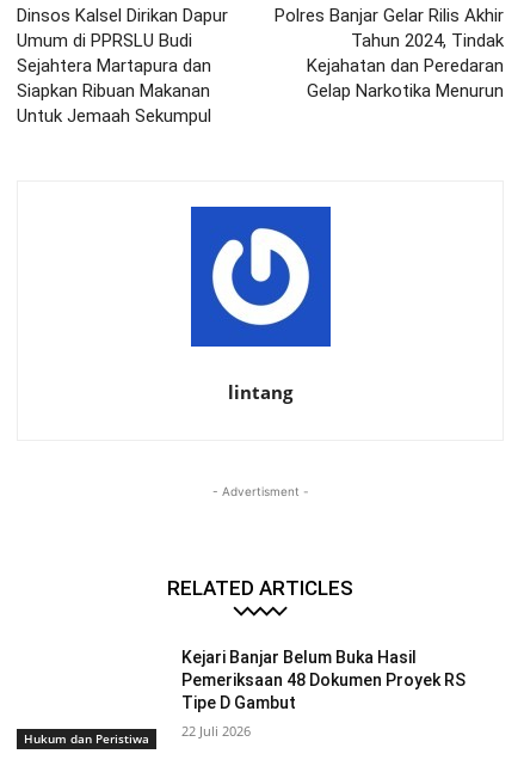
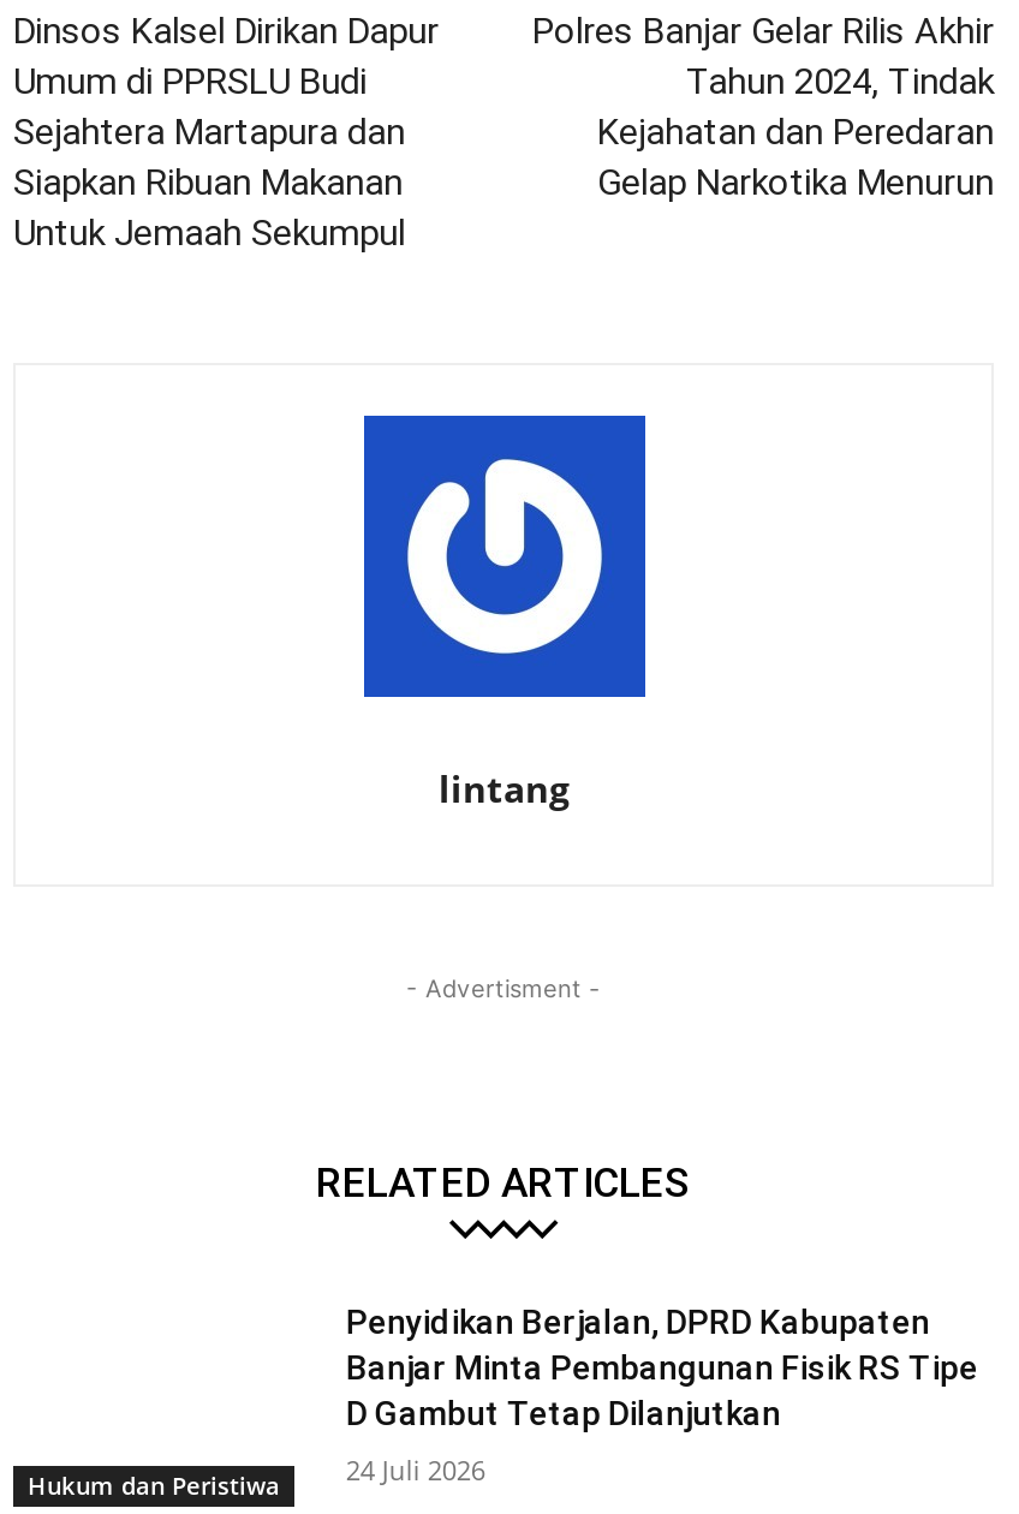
[182,648,466,713] Kejari Banjar Belum Buka Hasil | Pemeriksaan 48 Dokumen Proyek RS | Tipe D Gambut -> [346,1303,978,1433] Penyidikan Berjalan, DPRD Kabupaten | Banjar Minta Pembangunan Fisik RS Tipe | D Gambut Tetap Dilanjutkan
[24,722,251,747] Hukum dan Peristiwa 22 Juli 2026 -> [28,1452,485,1502] Hukum dan Peristiwa 24 Juli 2026

